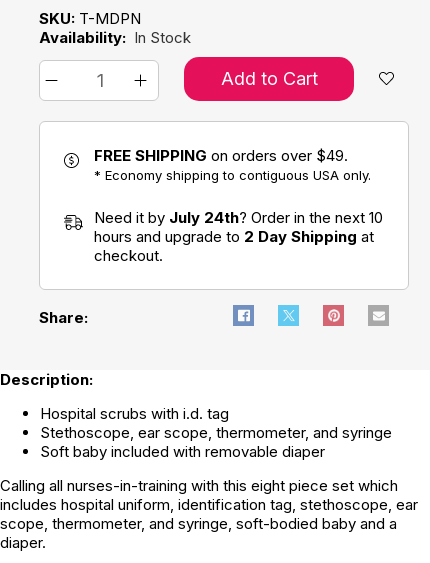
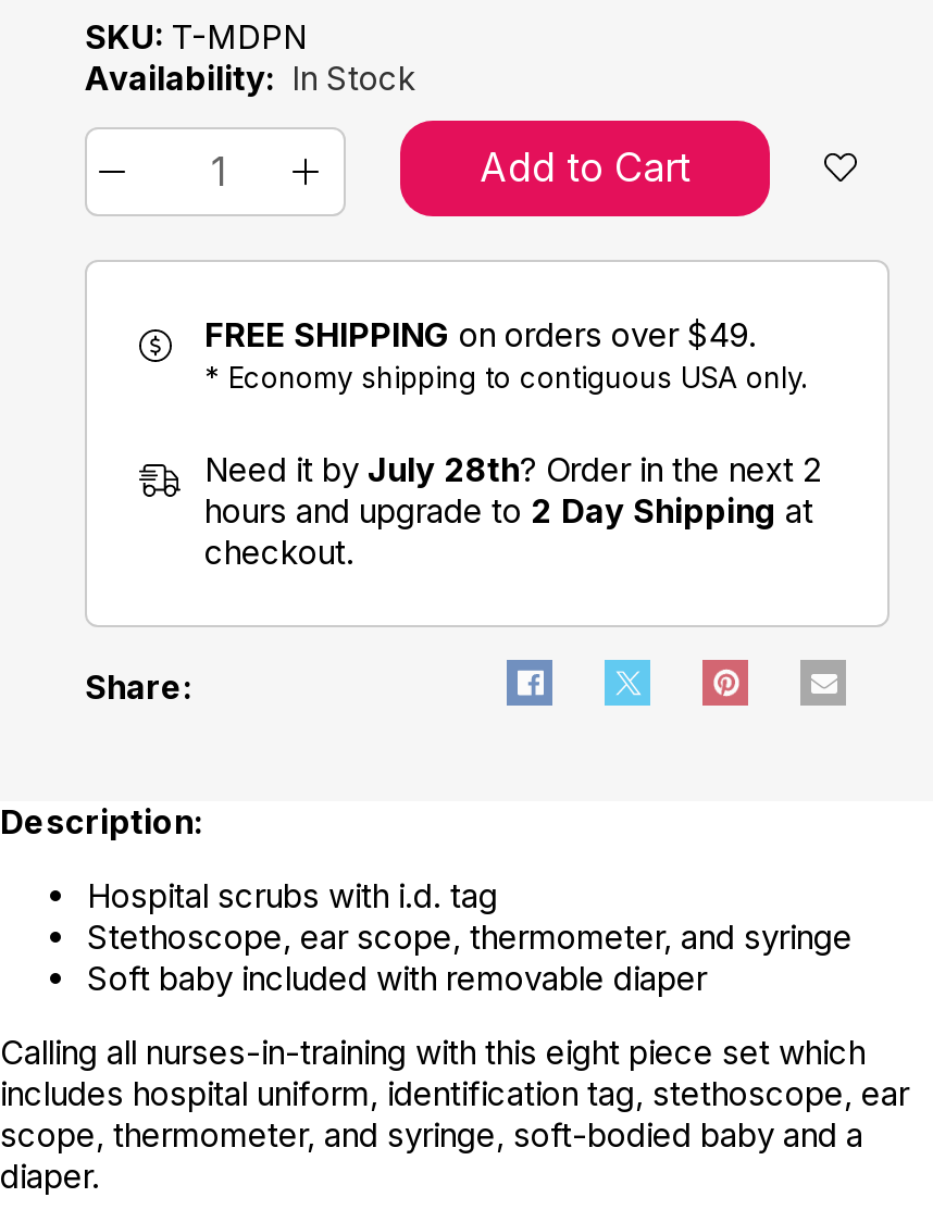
[94,208,383,227] Need it by July 24th? Order in the next 10 -> [204,449,820,490] Need it by July 28th? Order in the next 2

